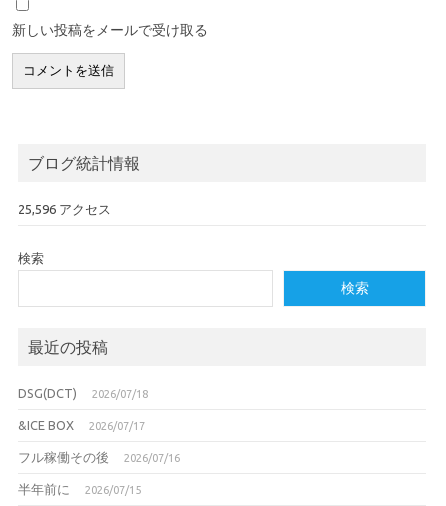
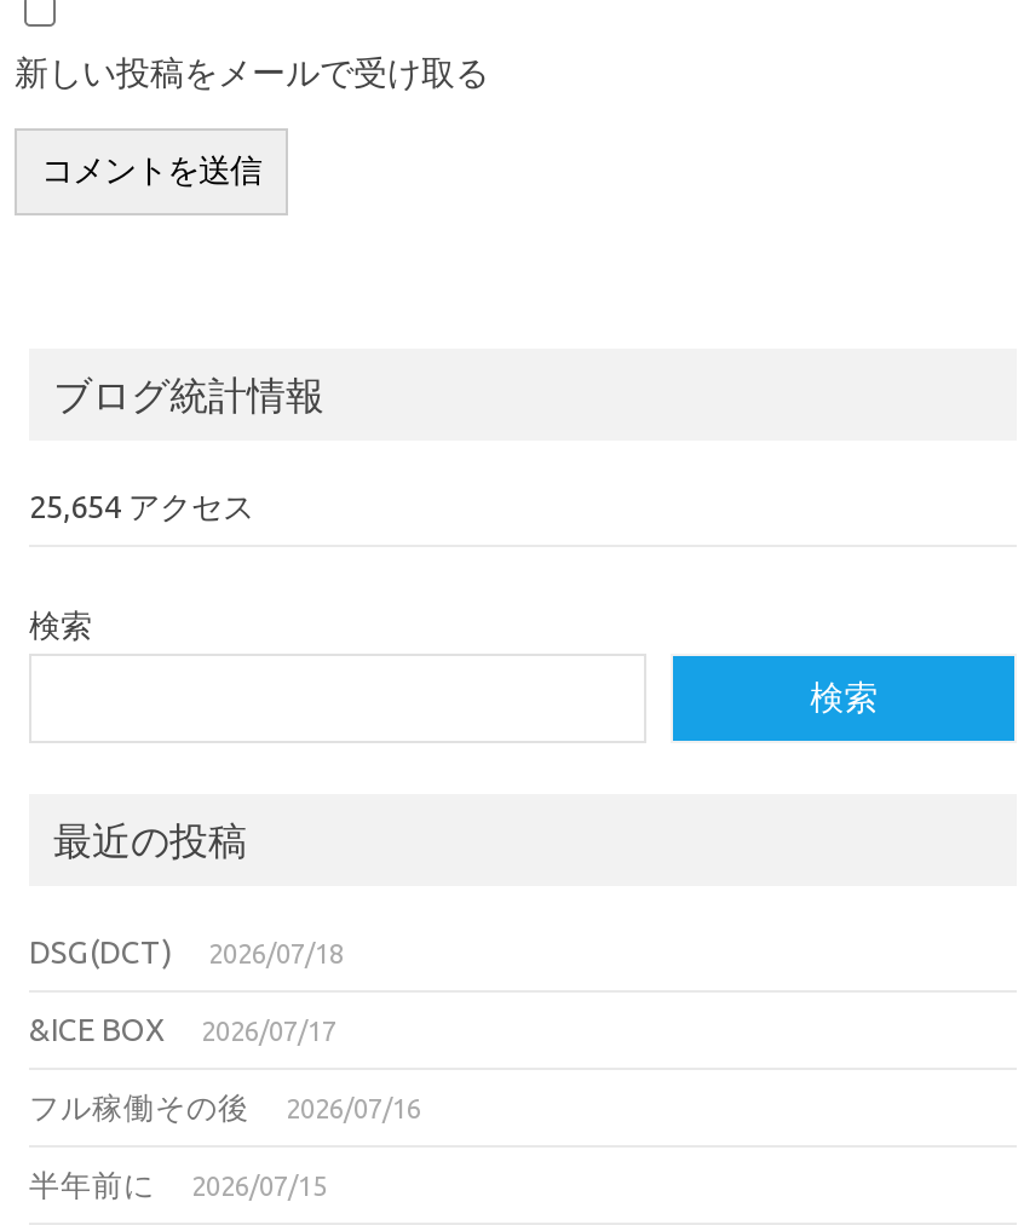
[18,202,111,216] 25,596 アクセス -> [29,489,254,522] 25,654 アクセス

